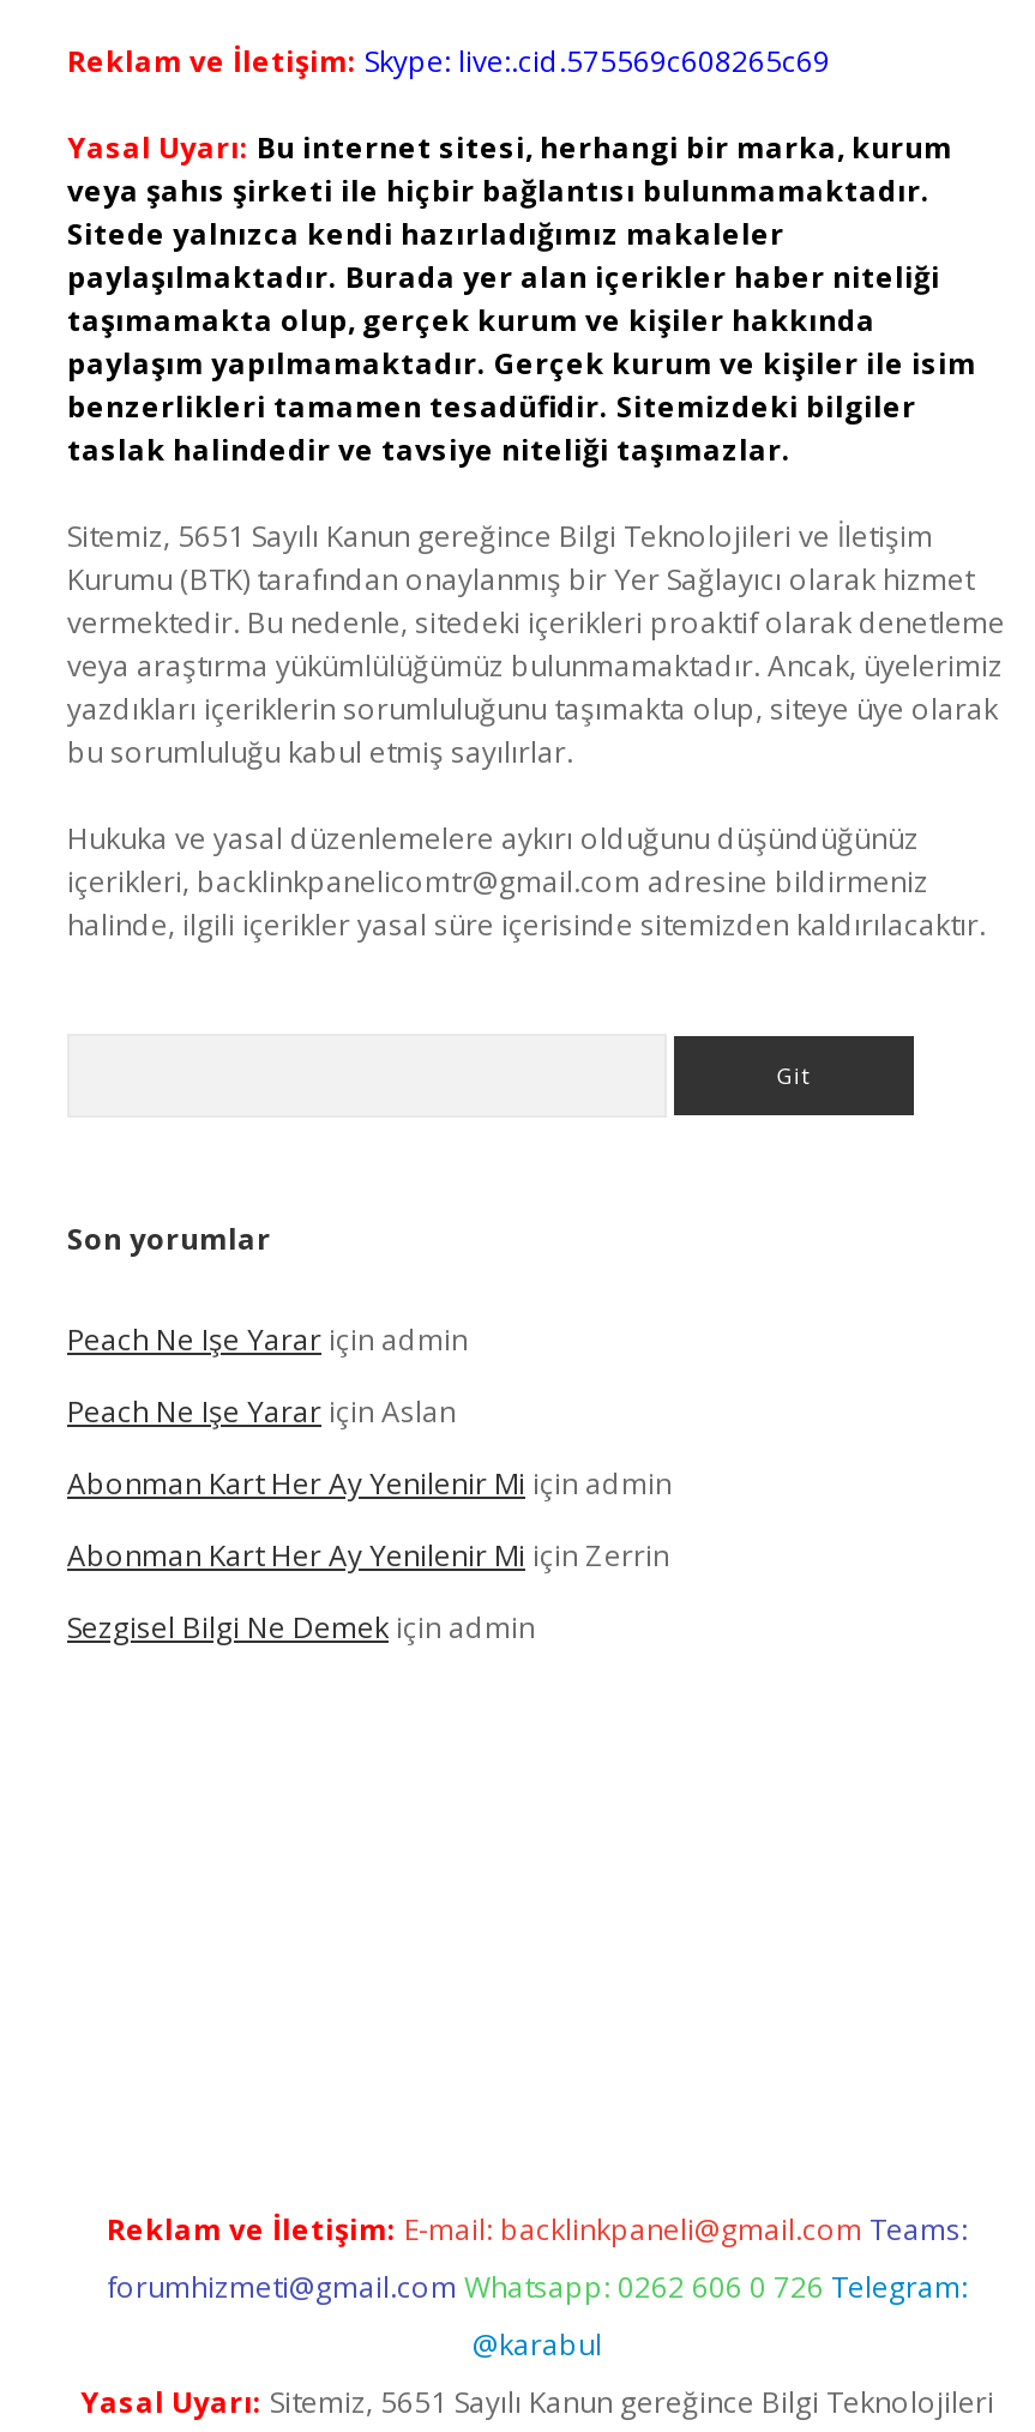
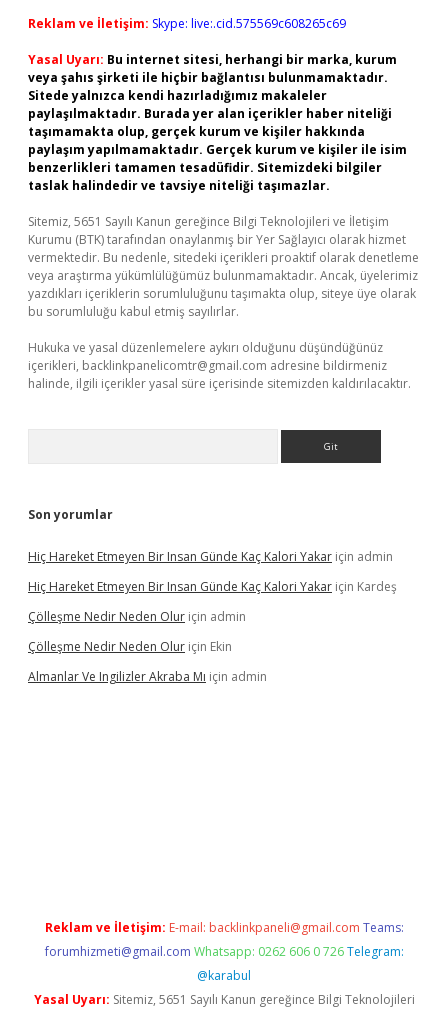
[67,1319,468,1360] Peach Ne Işe Yarar için admin -> [28,548,393,565] Hiç Hareket Etmeyen Bir Insan Günde Kaç Kalori Yakar için admin
[67,1391,456,1432] Peach Ne Işe Yarar için Aslan -> [28,578,397,595] Hiç Hareket Etmeyen Bir Insan Günde Kaç Kalori Yakar için Kardeş
[67,1463,672,1504] Abonman Kart Her Ay Yenilenir Mi için admin -> [28,608,246,625] Çölleşme Nedir Neden Olur için admin
[67,1535,669,1576] Abonman Kart Her Ay Yenilenir Mi için Zerrin -> [28,638,232,655] Çölleşme Nedir Neden Olur için Ekin
[67,1607,535,1648] Sezgisel Bilgi Ne Demek için admin -> [28,668,267,685] Almanlar Ve Ingilizler Akraba Mı için admin

